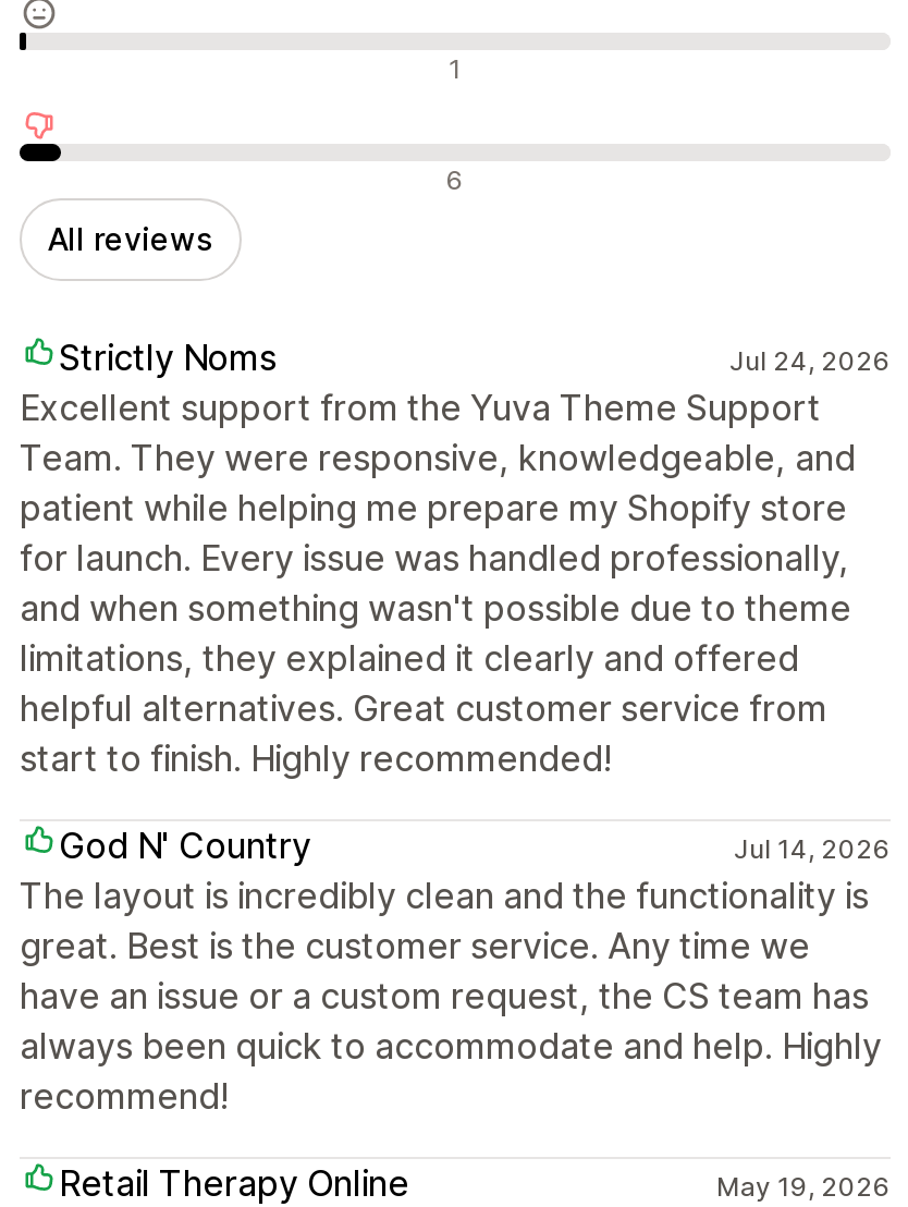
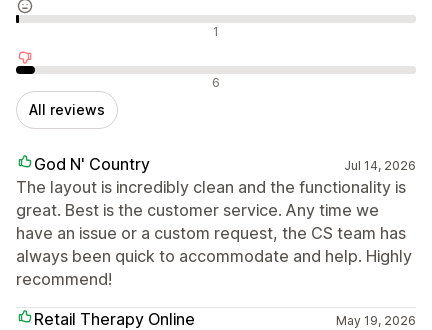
[20,335,890,780] Strictly Noms | Jul 24, 2026 | Excellent support from the Yuva Theme Support | Team. They were responsive, knowledgeable, and | patient while helping me prepare my Shopify store | for launch. Every issue was handled professionally, | and when something wasn't possible due to theme | limitations, they explained it clearly and offered | helpful alternatives. Great customer service from | start to finish. Highly recommended! -> none

